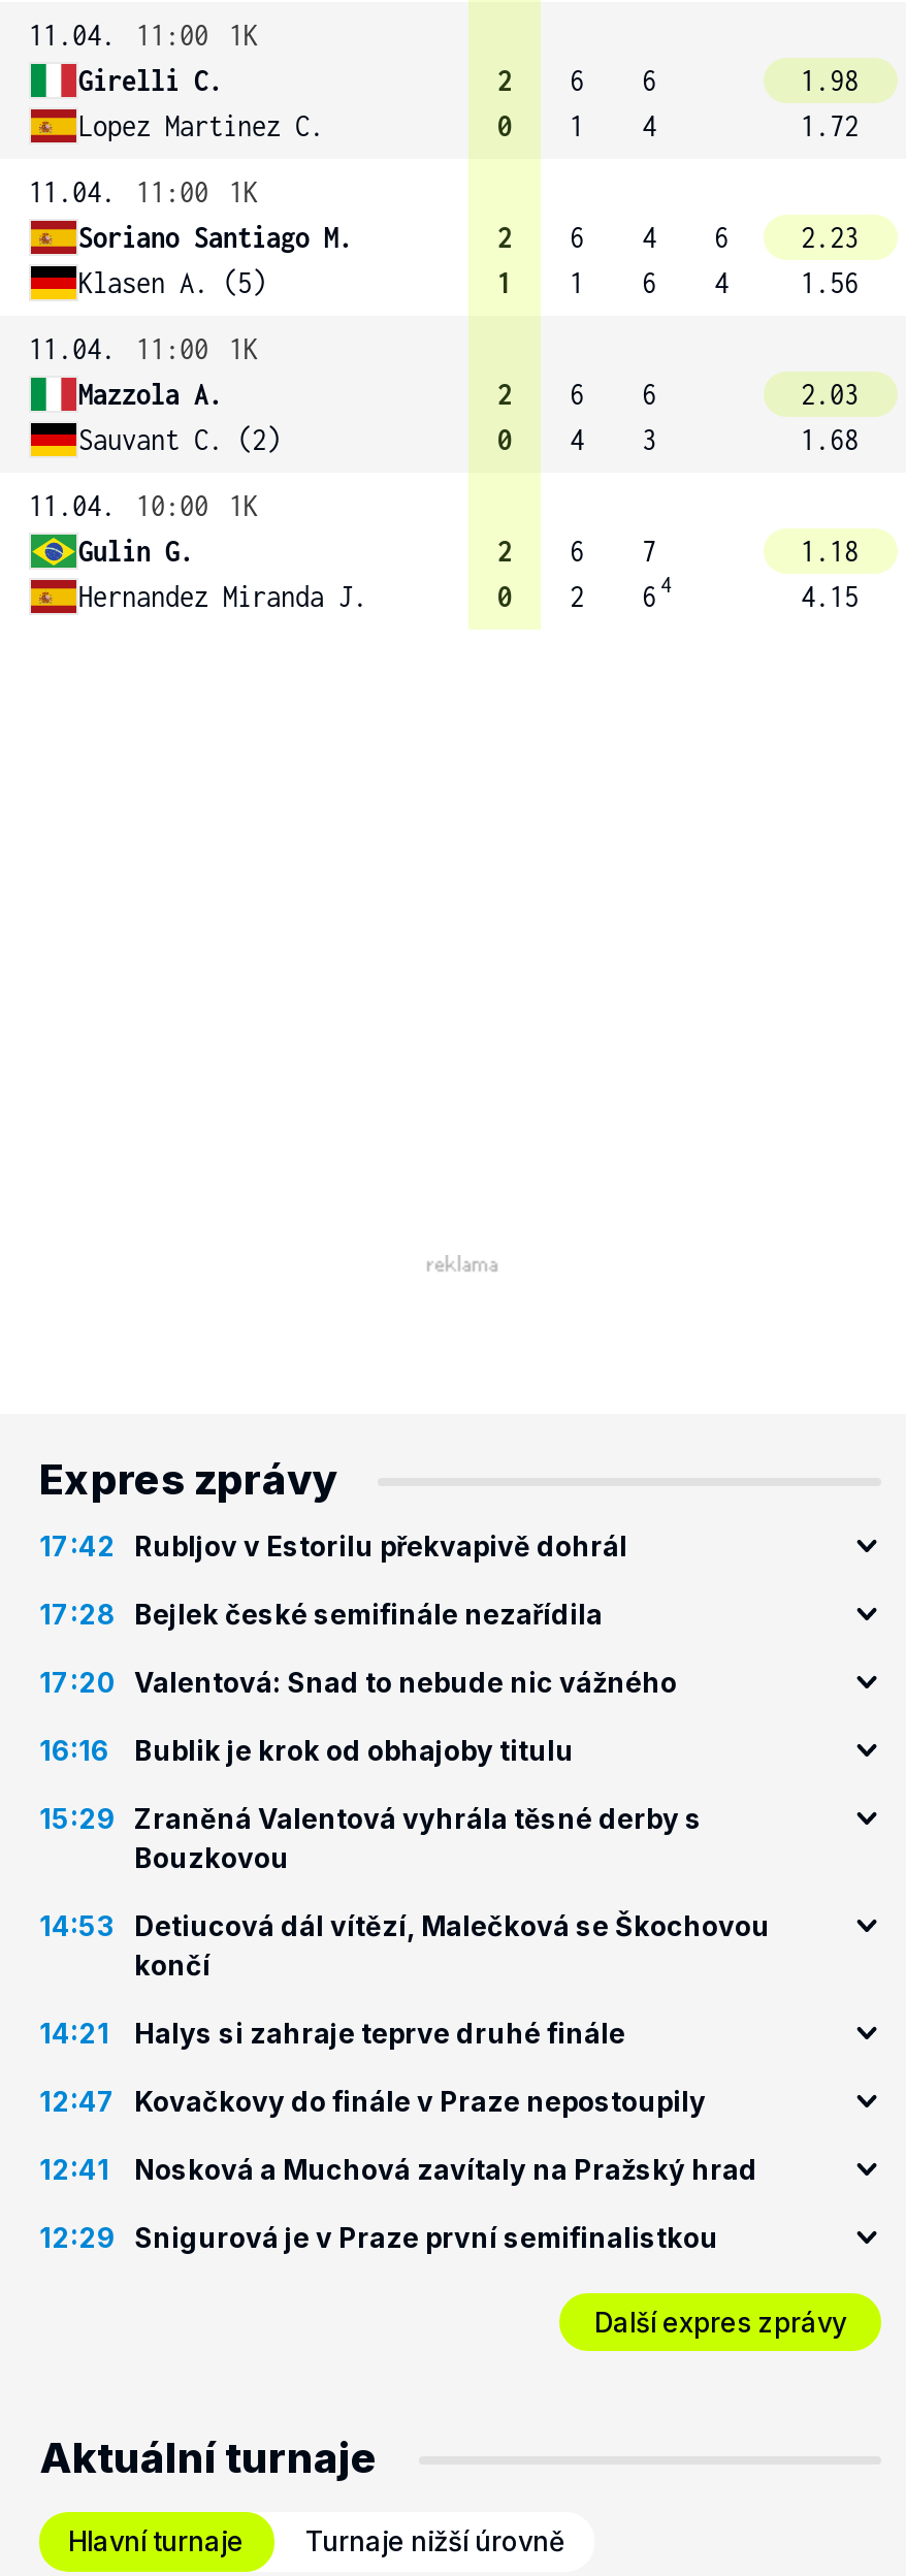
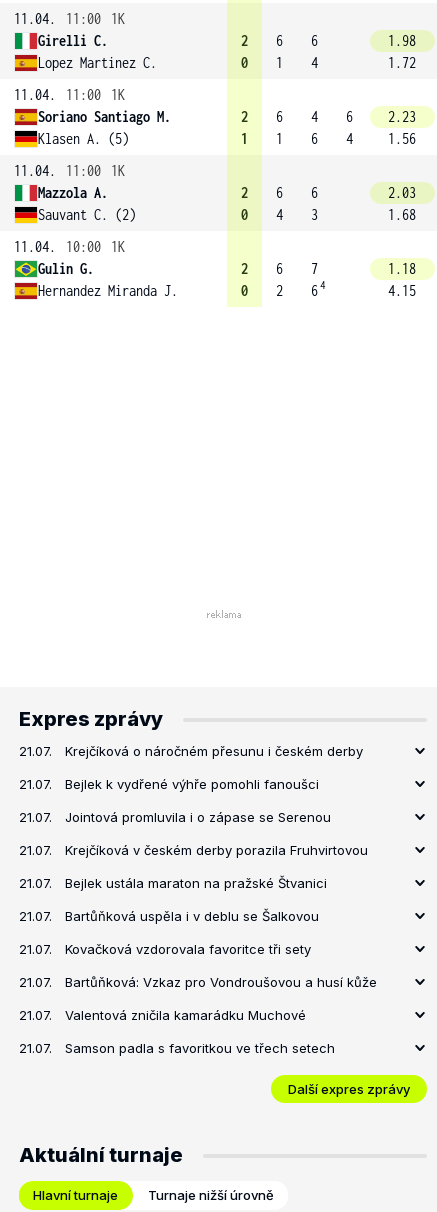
[39,1530,627,1563] 17:42 Rubljov v Estorilu překvapivě dohrál -> [19,743,363,759] 21.07. | Krejčíková o náročném přesunu i českém derby
[39,1598,603,1631] 17:28 Bejlek české semifinále nezařídila -> [19,776,319,792] 21.07. | Bejlek k vydřené výhře pomohli fanoušci
[39,1666,677,1699] 17:20 Valentová: Snad to nebude nic vážného -> [19,809,331,825] 21.07. | Jointová promluvila i o zápase se Serenou
[39,1734,574,1767] 16:16 | Bublik je krok od obhajoby titulu -> [19,842,368,858] 21.07. | Krejčíková v českém derby porazila Fruhvirtovou
[39,1802,702,1874] 15:29 Zraněná Valentová vyhrála těsné derby s | Bouzkovou -> [19,875,327,891] 21.07. | Bejlek ustála maraton na pražské Štvanici
[39,1909,770,1982] 14:53 Detiucová dál vítězí, Malečková se Škochovou | končí -> [19,908,319,924] 21.07. | Bartůňková uspěla i v deblu se Šalkovou
[39,2017,625,2050] 14:21 | Halys si zahraje teprve druhé finále -> [19,941,311,957] 21.07. | Kovačková vzdorovala favoritce tři sety
[39,2085,706,2118] 12:47 Kovačkovy do finále v Praze nepostoupily -> [19,974,377,990] 21.07. | Bartůňková: Vzkaz pro Vondroušovou a husí kůže
[39,2153,757,2186] 12:41 | Nosková a Muchová zavítaly na Pražský hrad -> [19,1007,306,1023] 21.07. | Valentová zničila kamarádku Muchové
[39,2221,718,2254] 12:29 Snigurová je v Praze první semifinalistkou -> [19,1040,335,1056] 21.07. | Samson padla s favoritkou ve třech setech

